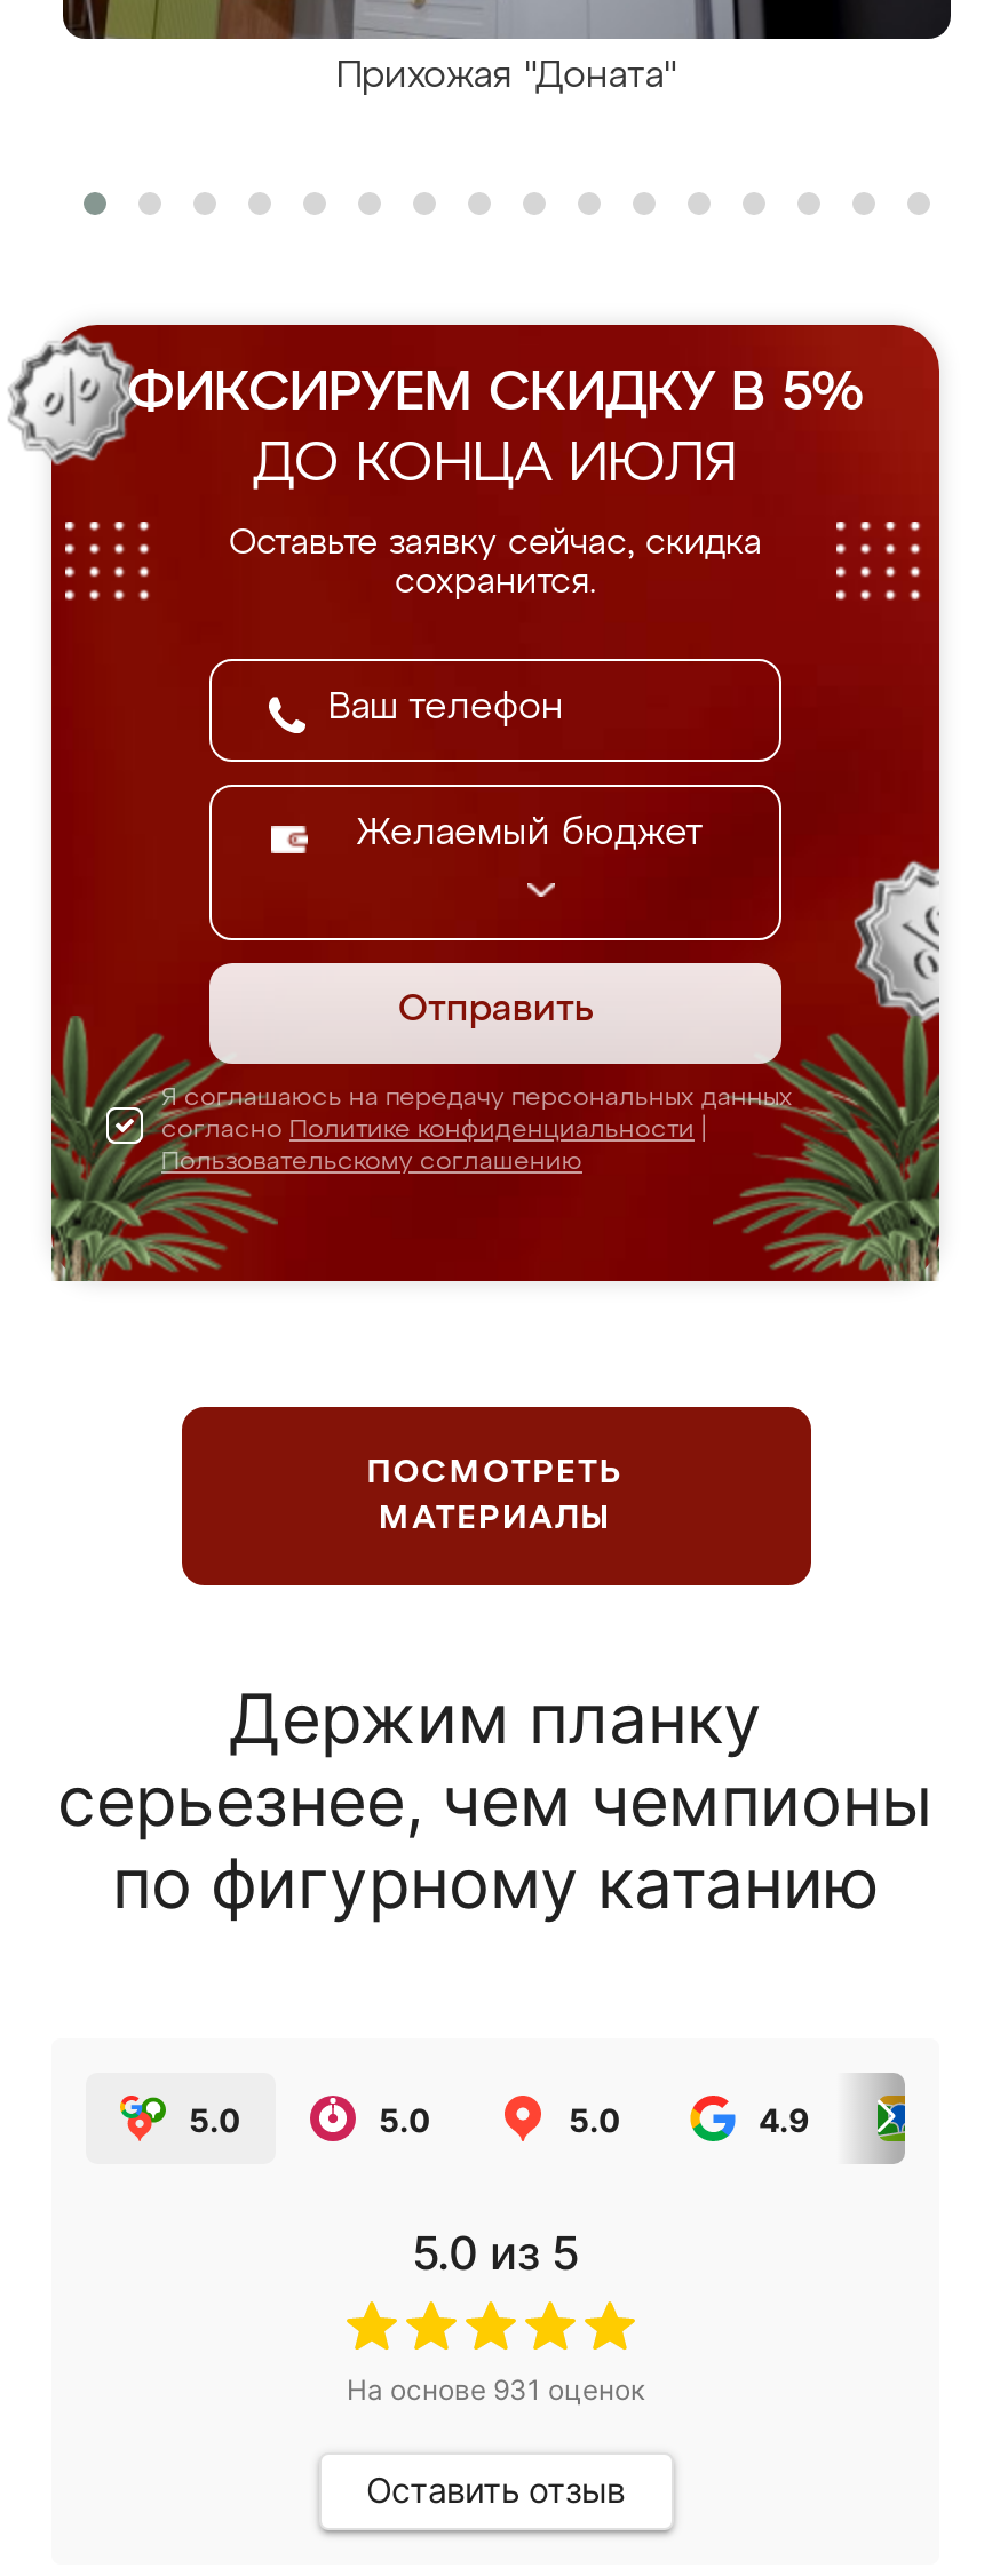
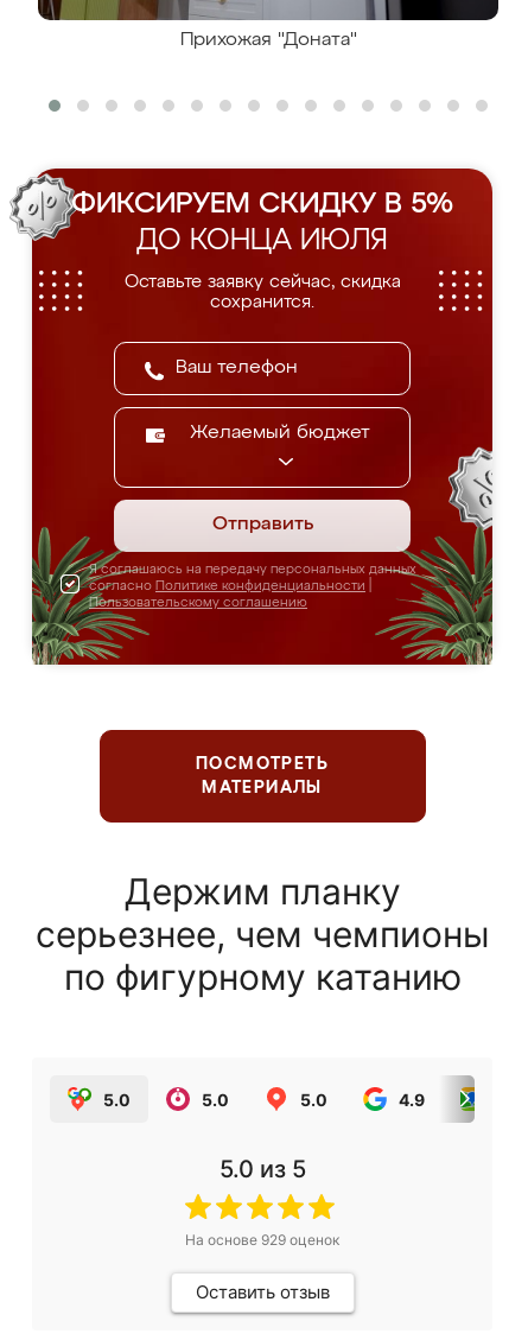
[347,2372,644,2407] На основе 931 оценок -> [185,1231,339,1249] На основе 929 оценок

